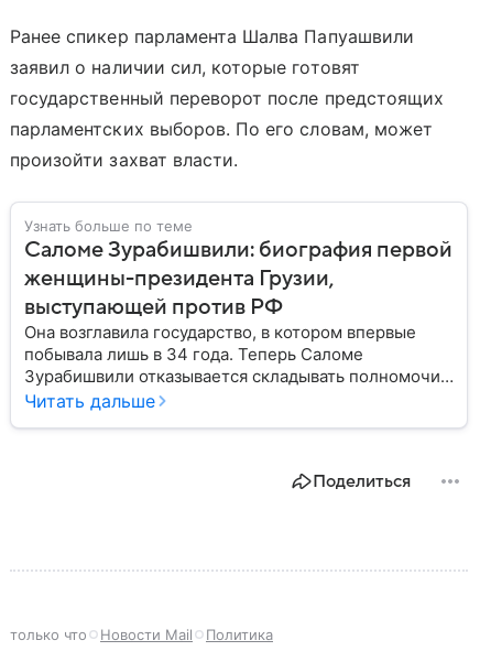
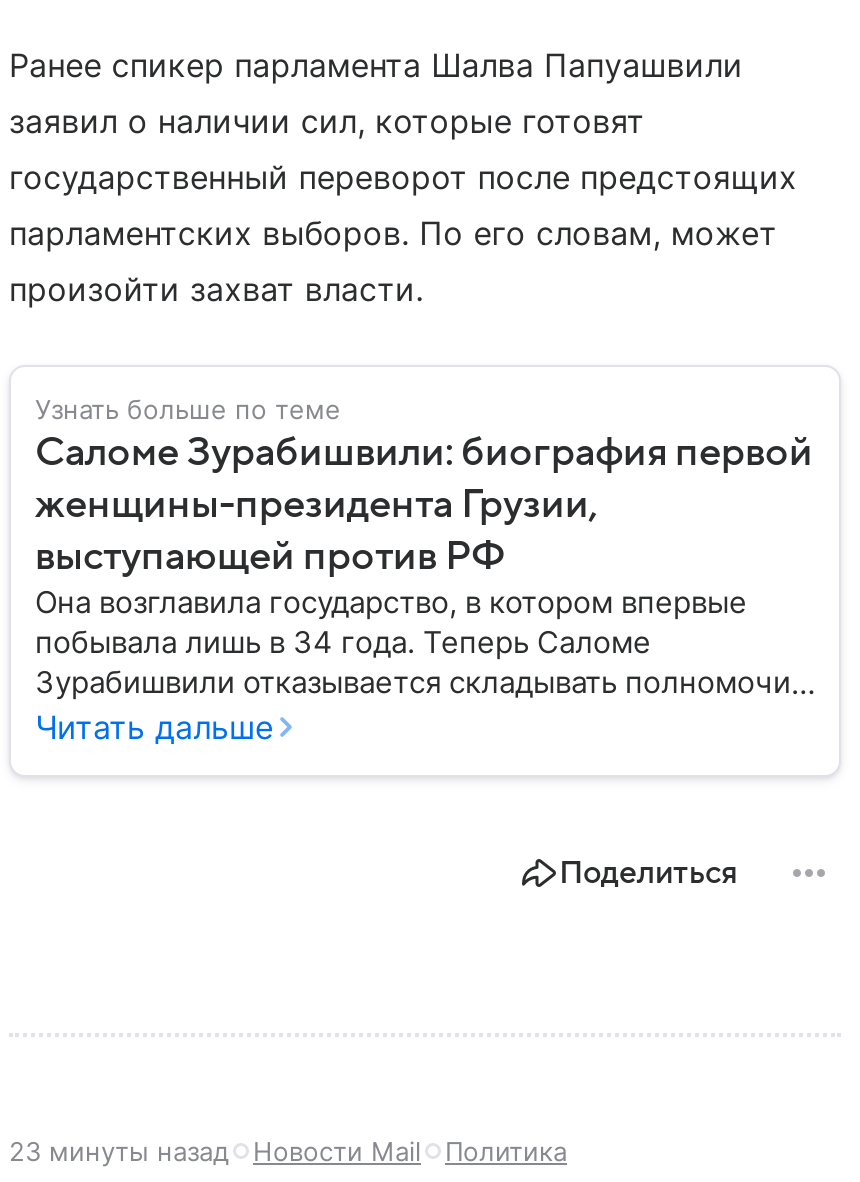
[10,625,87,643] только что -> [9,1136,229,1168] 23 минуты назад

